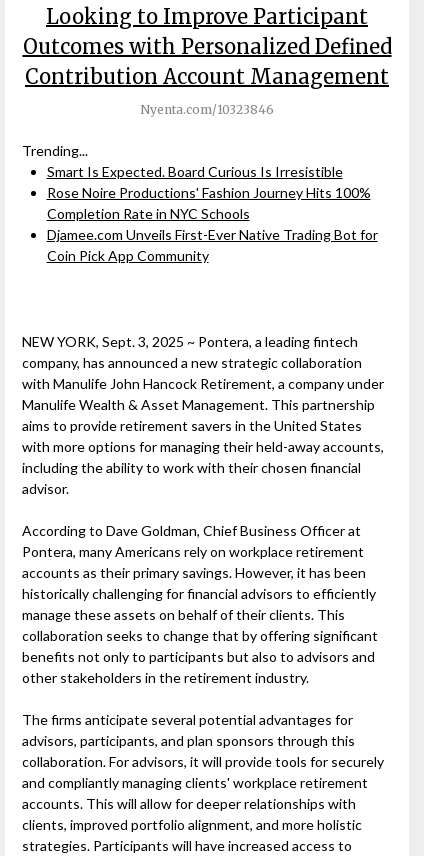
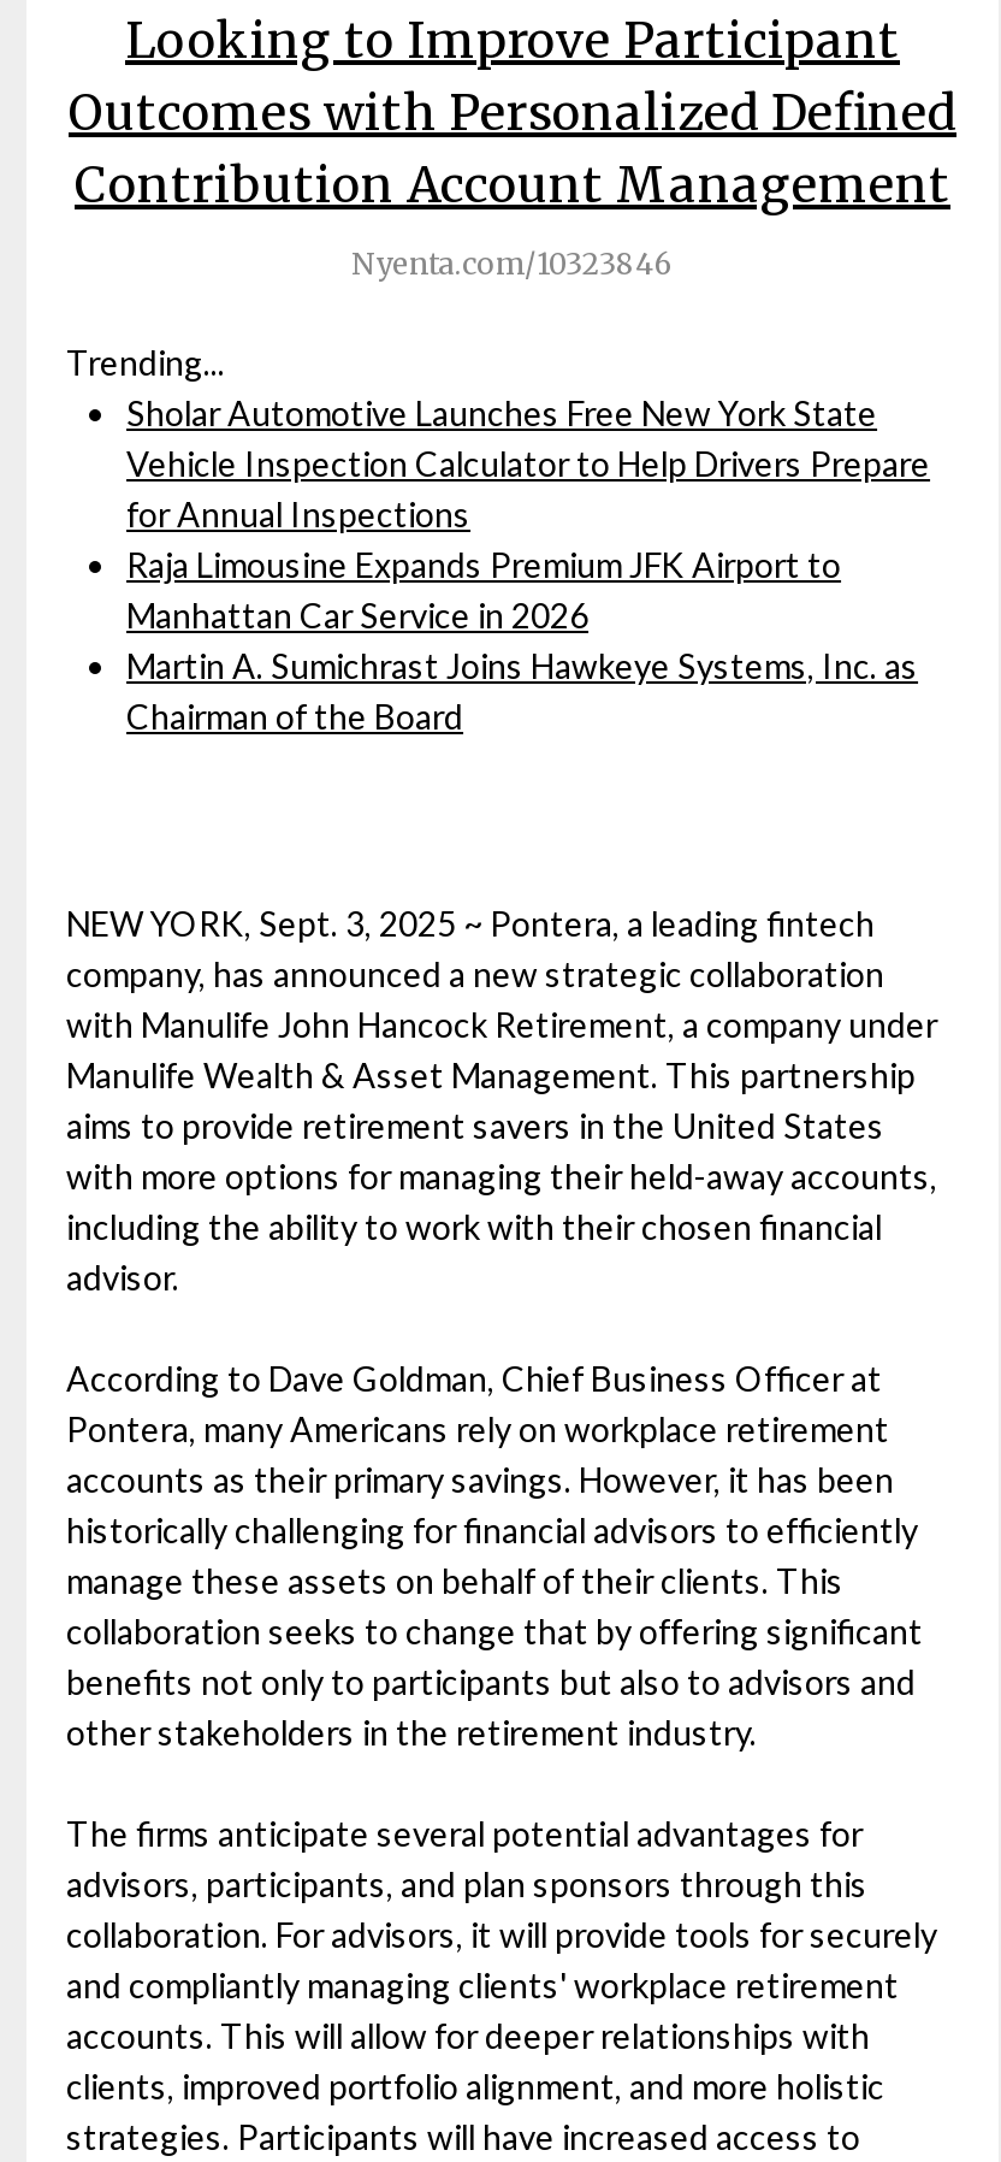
[46,163,377,264] Smart Is Expected. Board Curious Is Irresistible | Rose Noire Productions' Fashion Journey Hits 100% | Completion Rate in NYC Schools | Djamee.com Unveils First-Ever Native Trading Bot for | Coin Pick App Community -> [126,393,930,737] Sholar Automotive Launches Free New York State | Vehicle Inspection Calculator to Help Drivers Prepare | for Annual Inspections | Raja Limousine Expands Premium JFK Airport to | Manhattan Car Service in 2026 | Martin A. Sumichrast Joins Hawkeye Systems, Inc. as | Chairman of the Board

